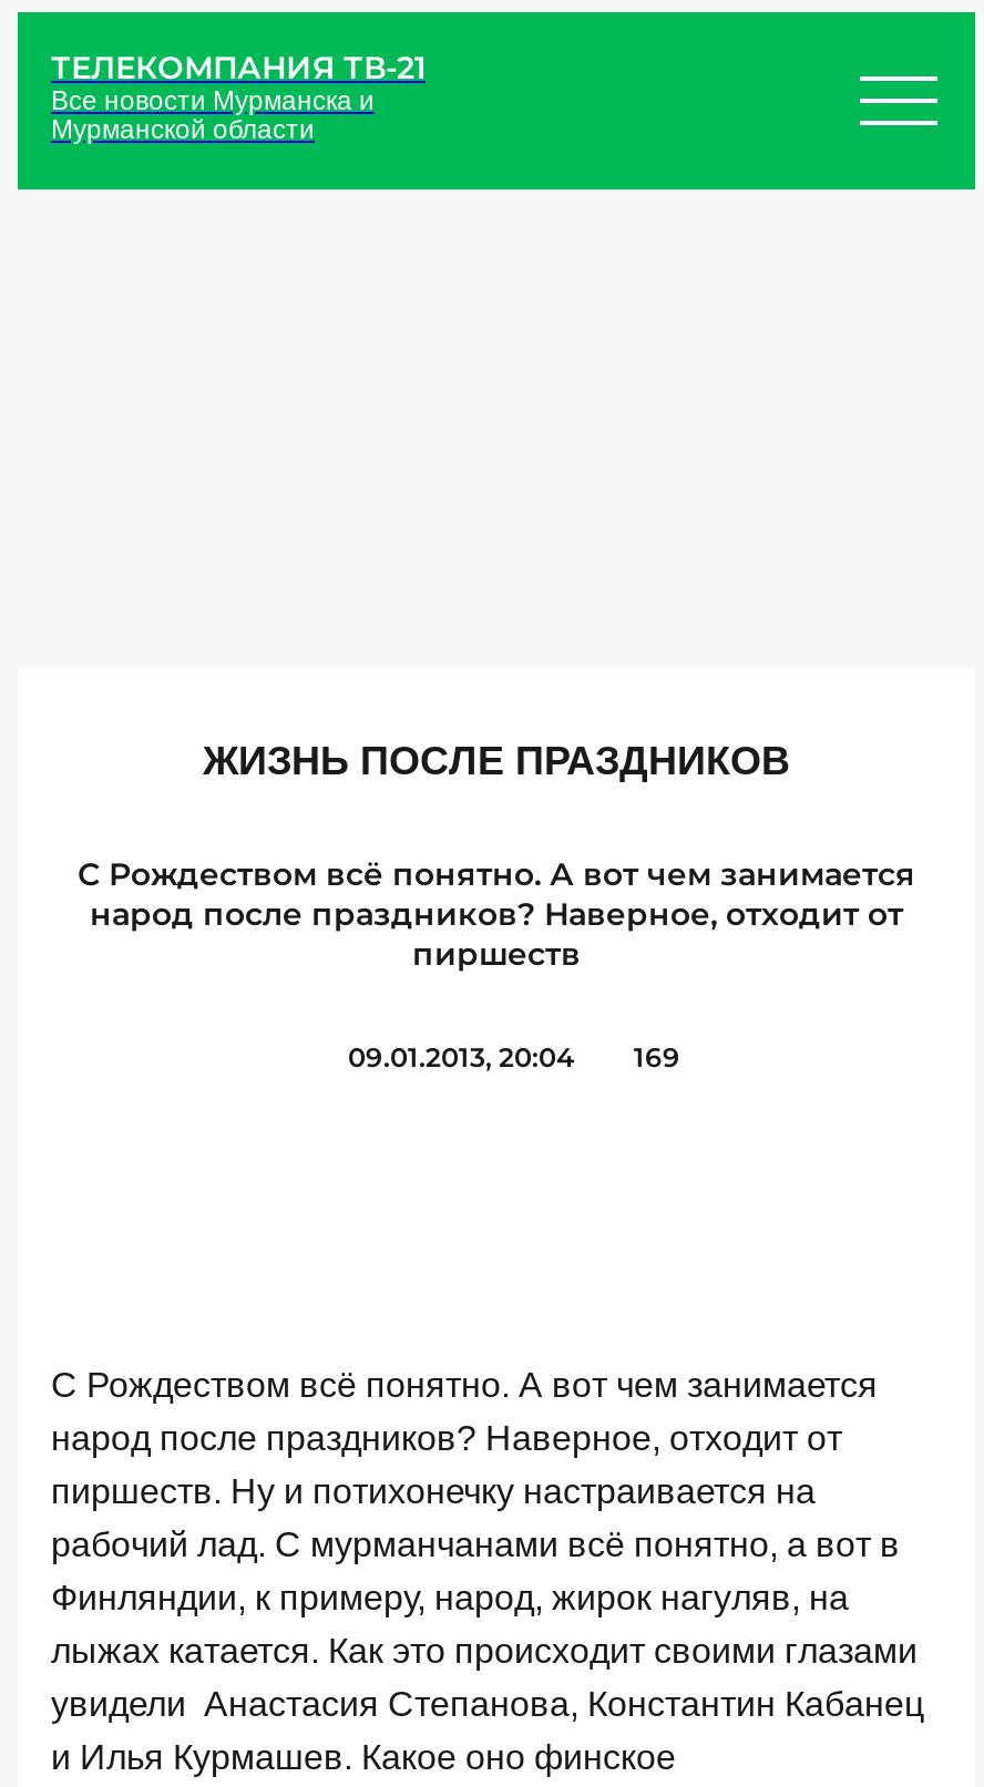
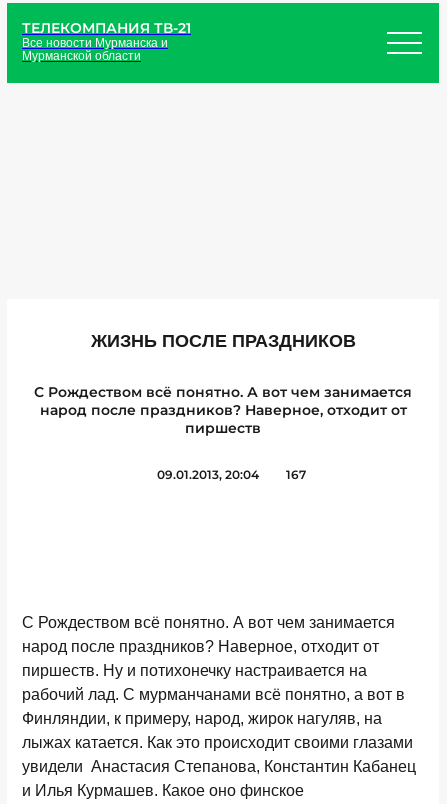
[348,1040,680,1074] 09.01.2013, 20:04 169 -> [156,467,305,482] 09.01.2013, 20:04 167

